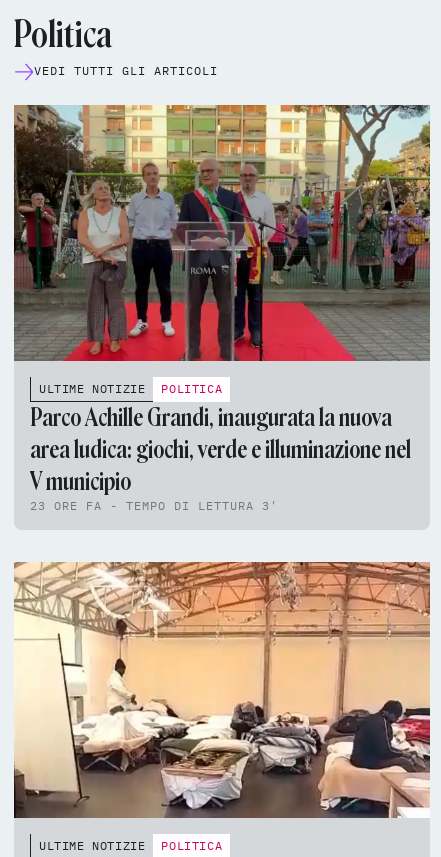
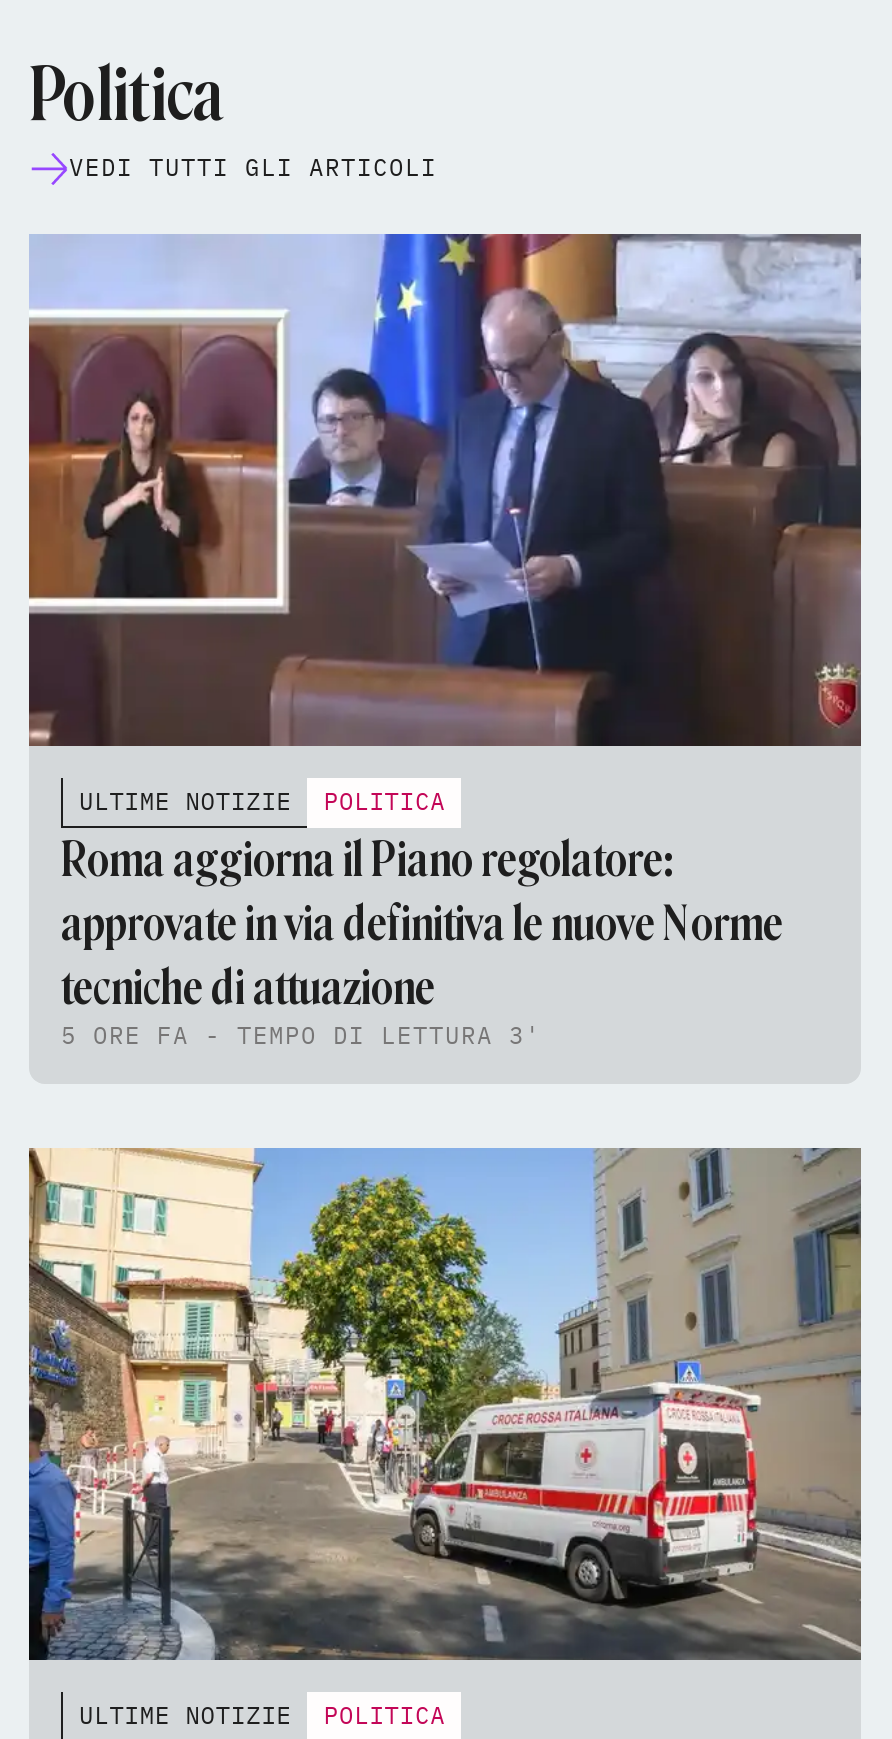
[13,104,431,362] [image] -> [27,231,863,749] [image]
[30,403,411,513] Parco Achille Grandi, inaugurata la nuova | area ludica: giochi, verde e illuminazione nel | V municipio | 23 ORE FA - TEMPO DI LETTURA 3' -> [61,831,783,1051] Roma aggiorna il Piano regolatore: | approvate in via definitiva le nuove Norme | tecniche di attuazione | 5 ORE FA - TEMPO DI LETTURA 3'
[13,561,431,818] [image] -> [27,1147,863,1663] [image]

